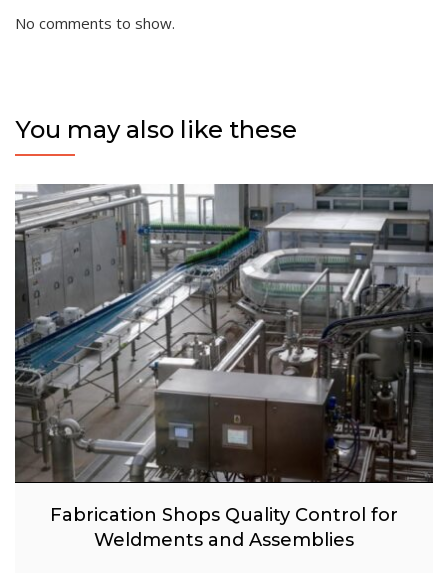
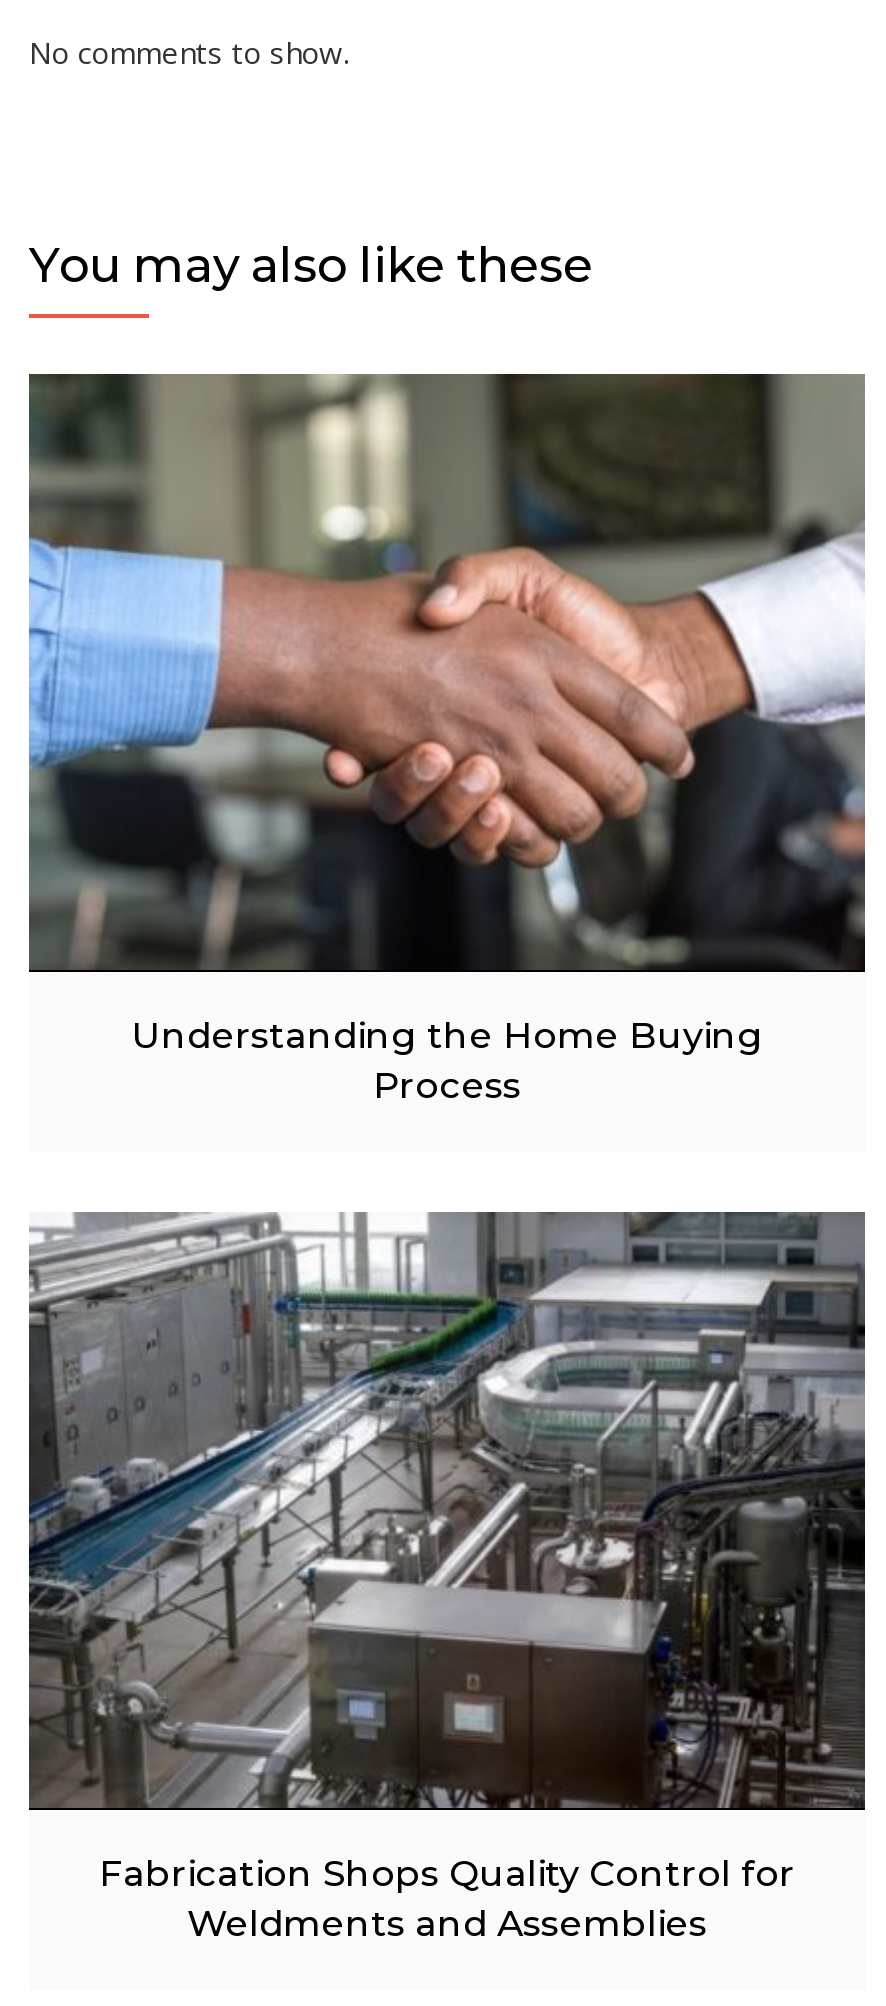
none -> [27,372,867,1107] [image] | Understanding the Home Buying | Process

